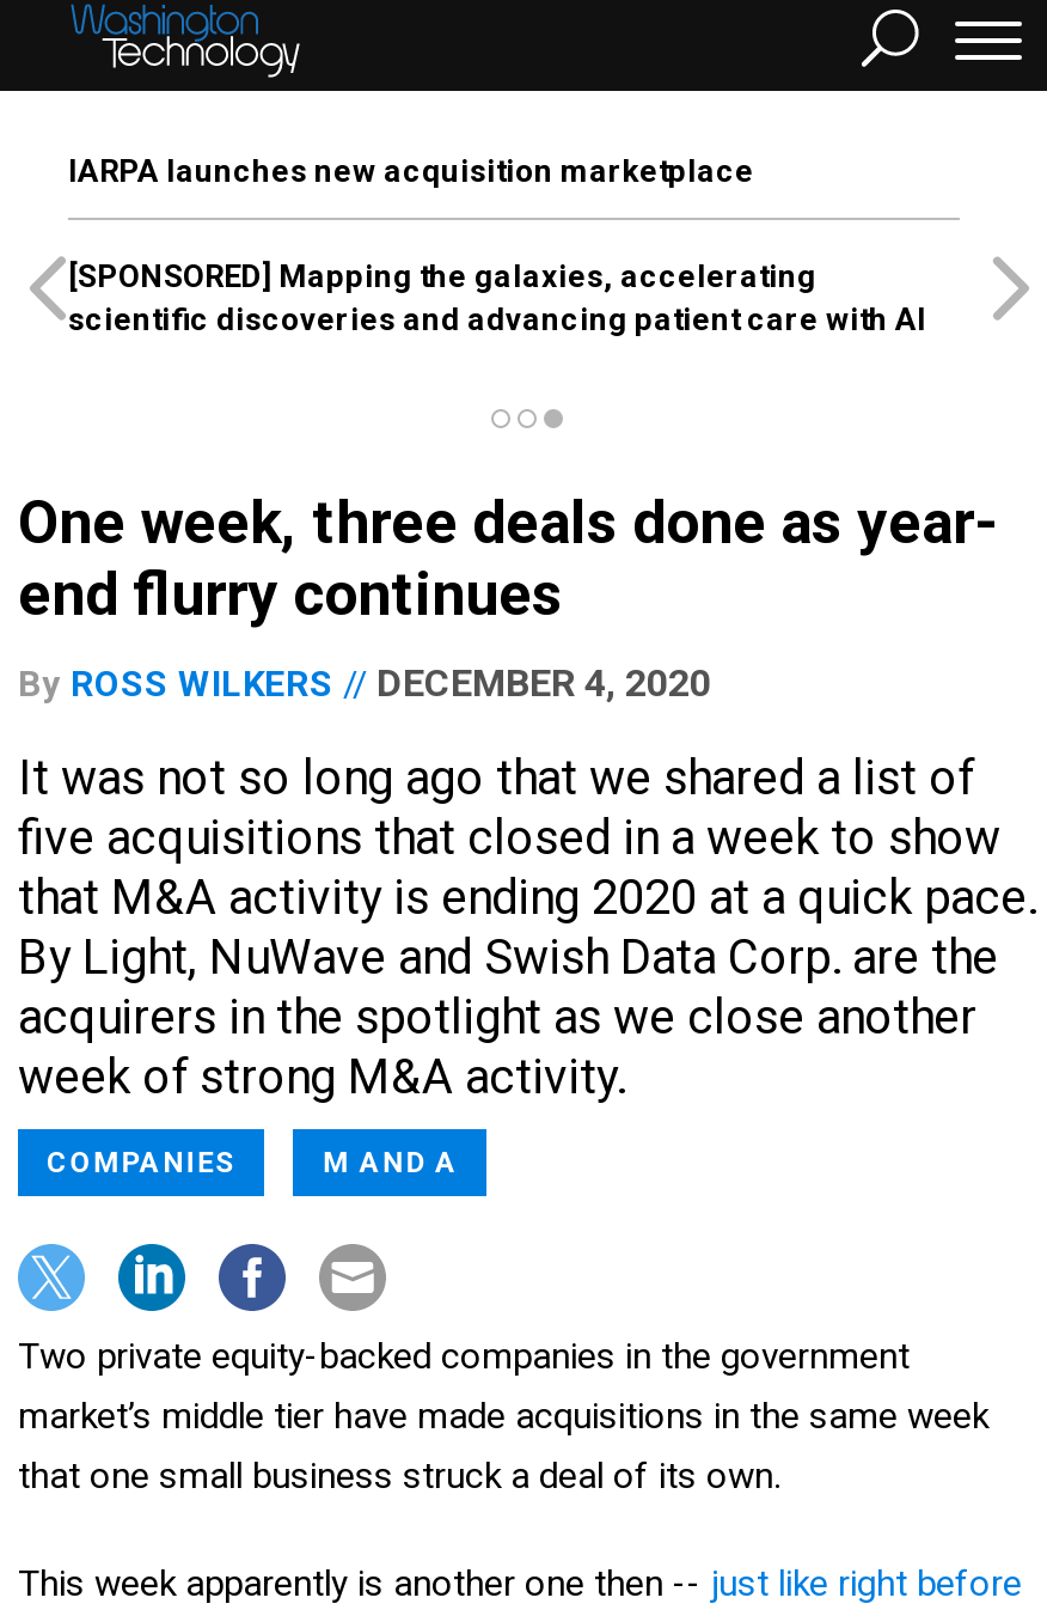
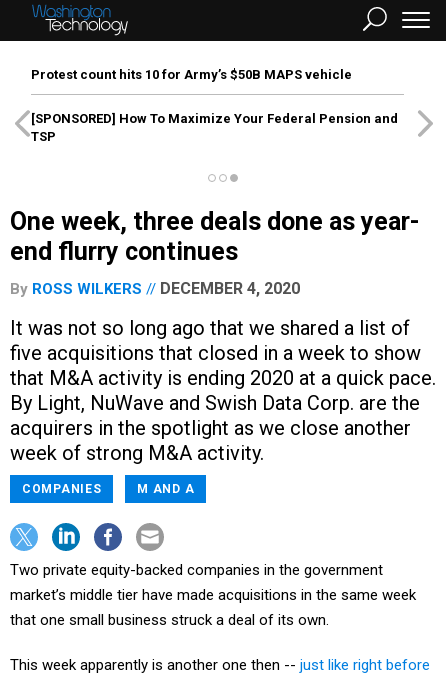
[68,153,754,189] IARPA launches new acquisition marketplace -> [31,67,352,82] Protest count hits 10 for Army’s $50B MAPS vehicle
[68,258,926,337] [SPONSORED] Mapping the galaxies, accelerating | scientific discoveries and advancing patient care with AI -> [31,111,398,144] [SPONSORED] How To Maximize Your Federal Pension and | TSP

